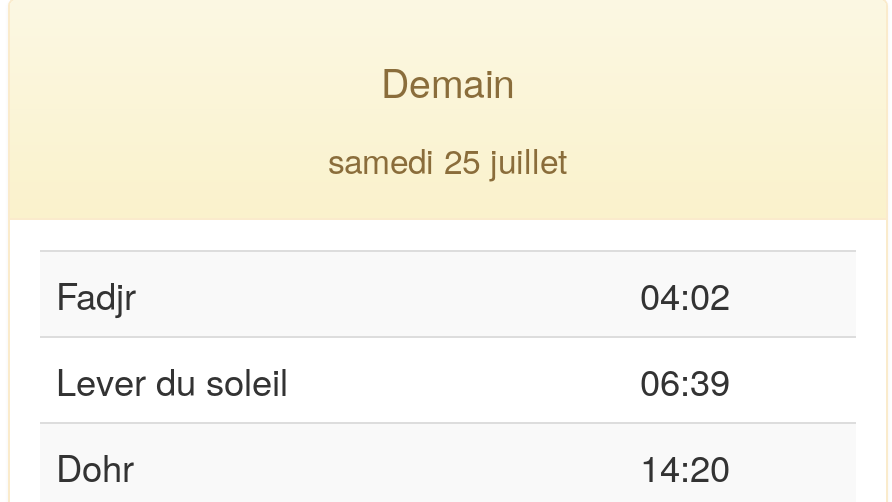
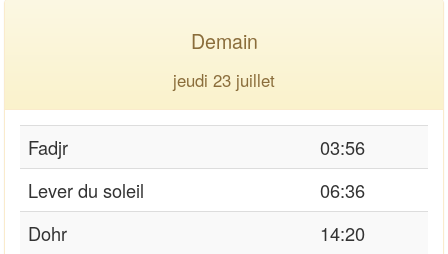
[328,135,568,183] samedi 25 juillet -> [173,68,275,92] jeudi 23 juillet
[640,267,730,319] 04:02 -> [320,134,365,160] 03:56
[640,353,730,405] 06:39 -> [320,177,365,203] 06:36

